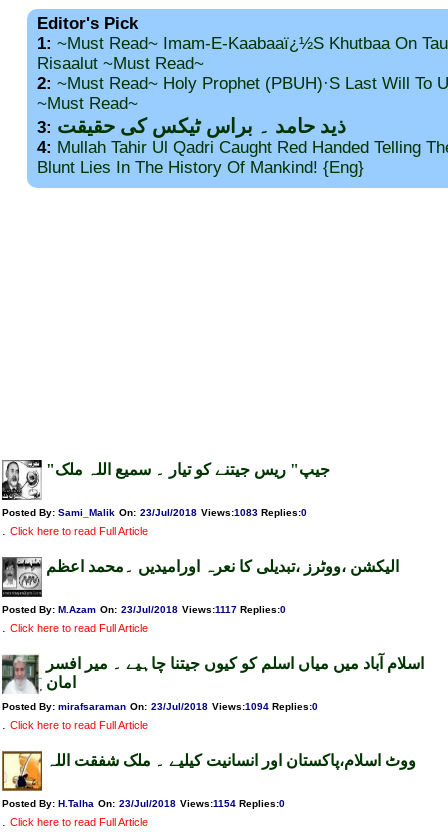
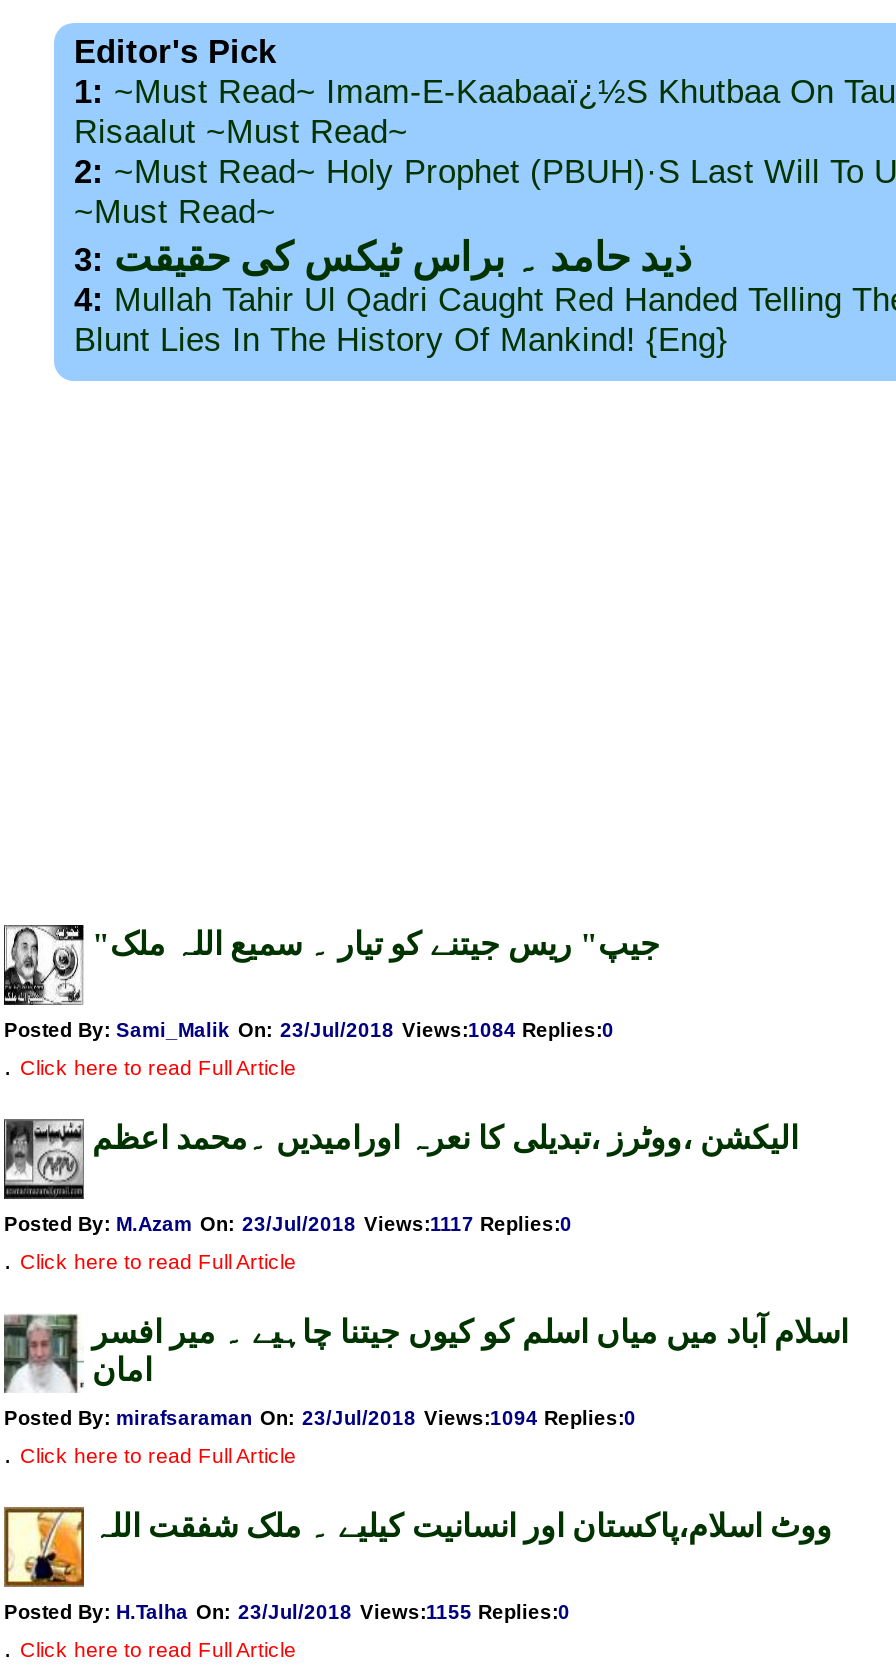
[2,507,307,518] Posted By: Sami_Malik On: 23/Jul/2018 Views: 1083 Replies: 0 -> [4,1019,614,1041] Posted By: Sami_Malik On: 23/Jul/2018 Views: 1084 Replies: 0
[2,798,285,809] Posted By: H.Talha On: 23/Jul/2018 Views: 1154 Replies: 0 -> [4,1601,570,1623] Posted By: H.Talha On: 23/Jul/2018 Views: 1155 Replies: 0

